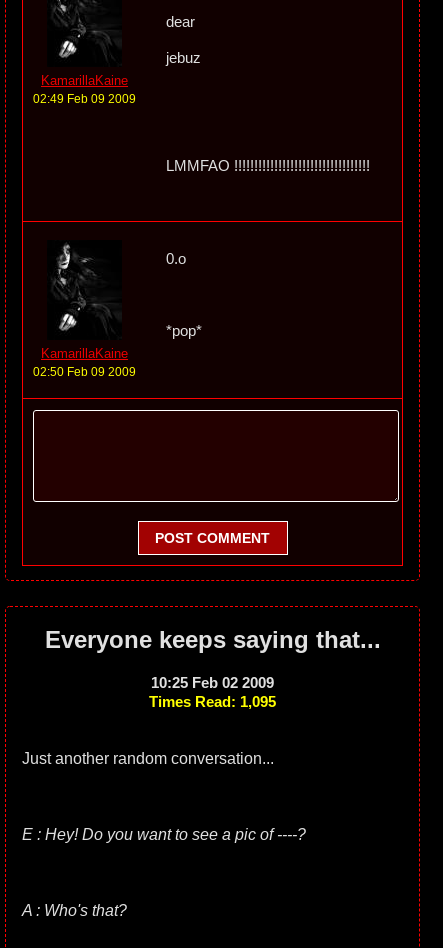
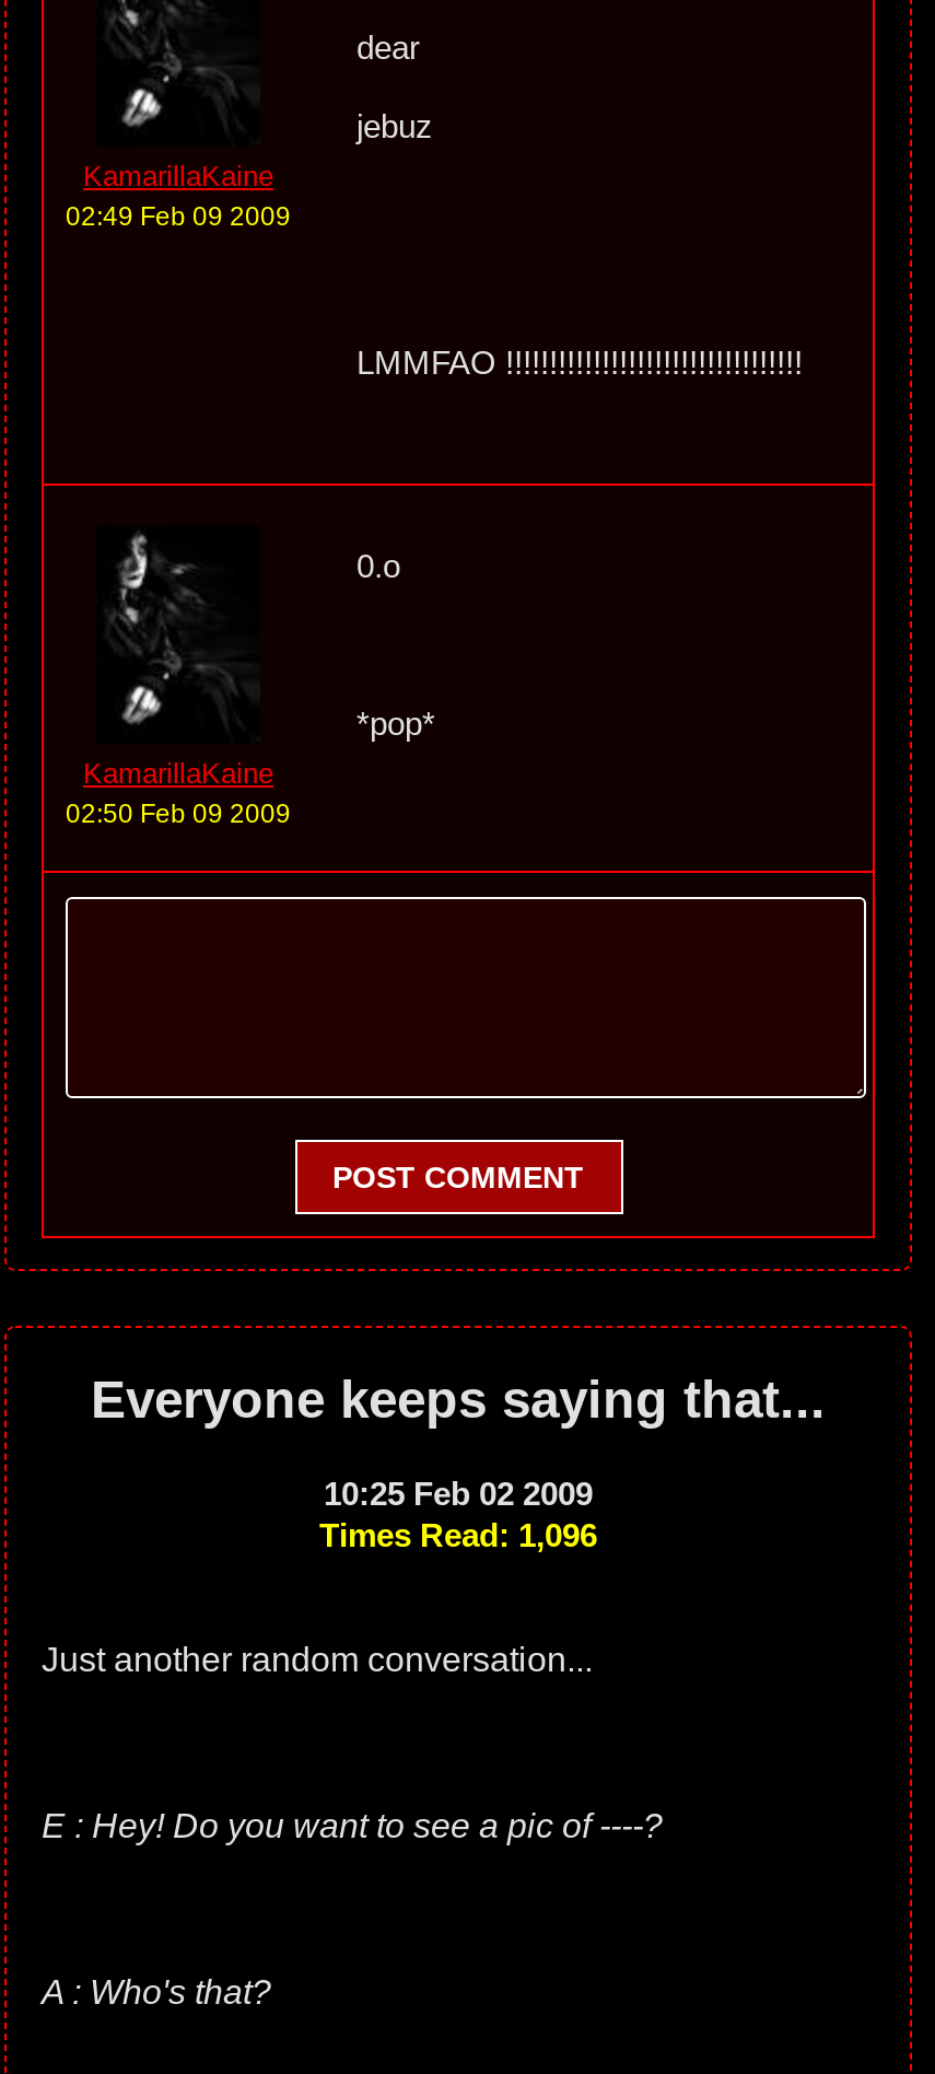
[149,693,276,710] Times Read: 1,095 -> [319,1516,597,1553] Times Read: 1,096

